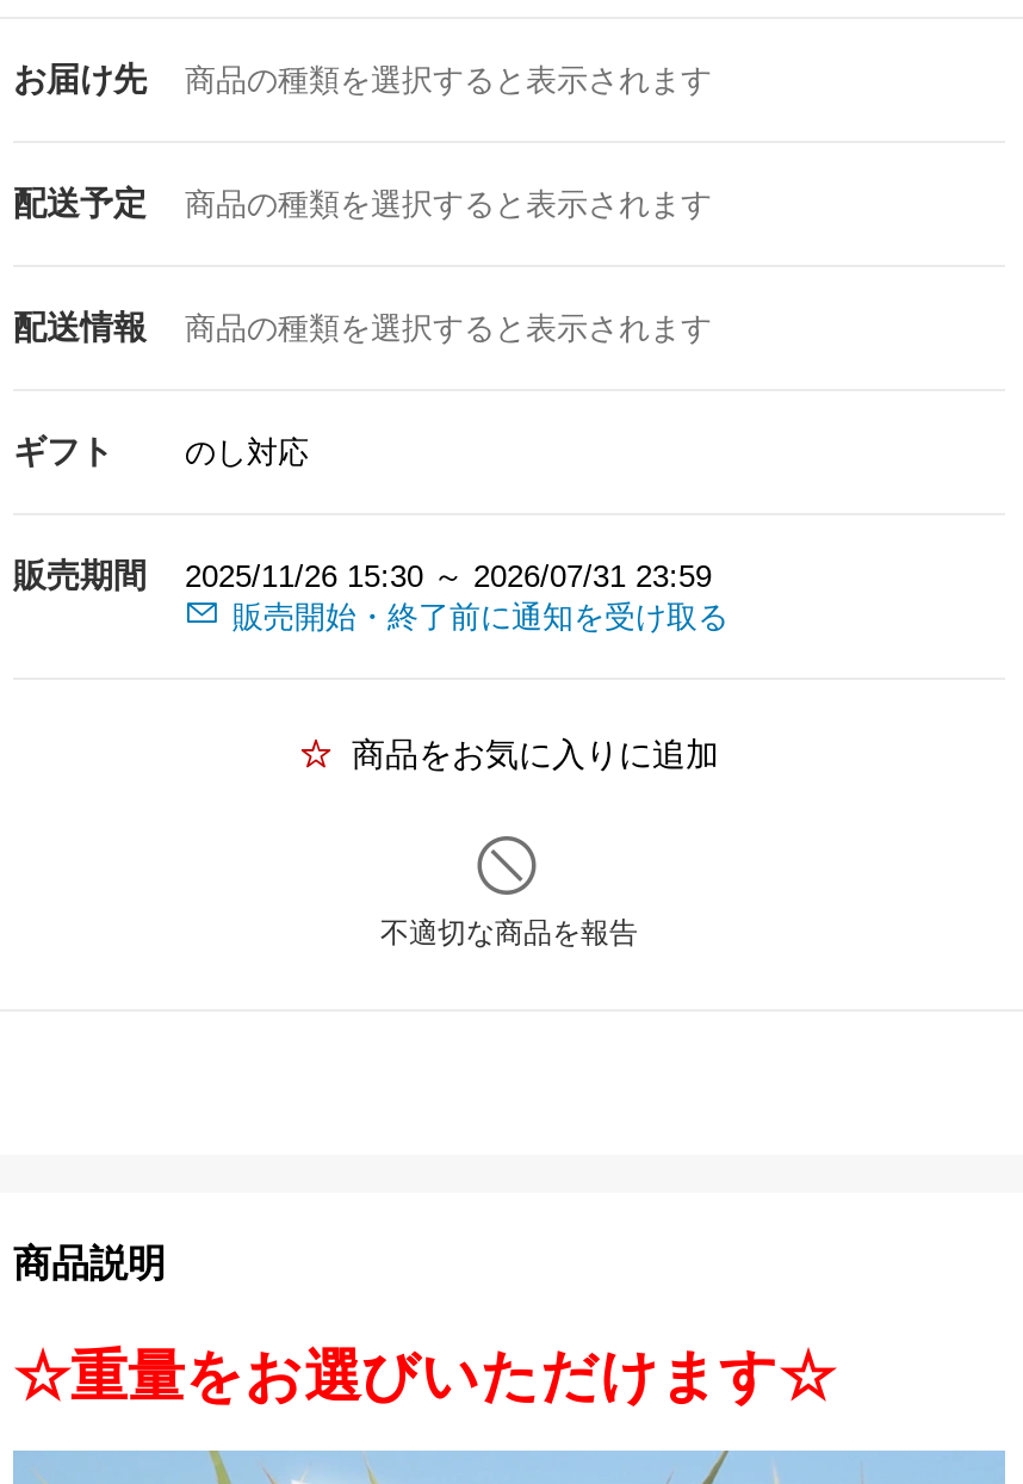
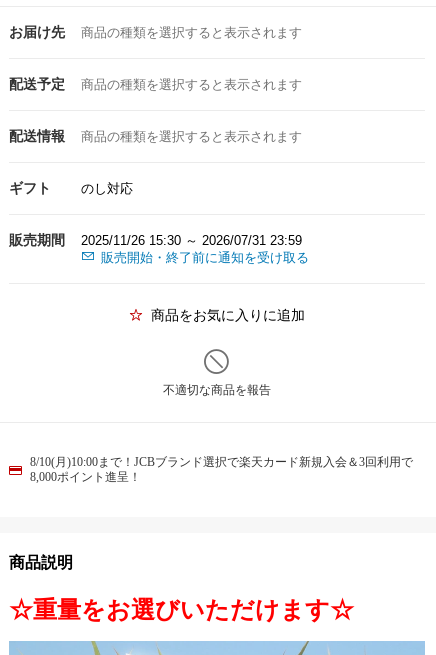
none -> [30,455,413,484] 8/10(月)10:00まで！JCBブランド選択で楽天カード新規入会＆3回利用で | 8,000ポイント進呈！

